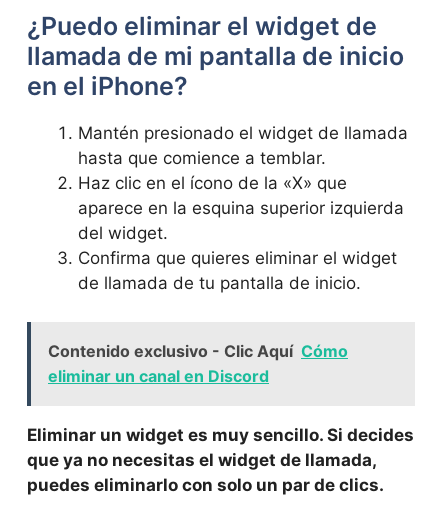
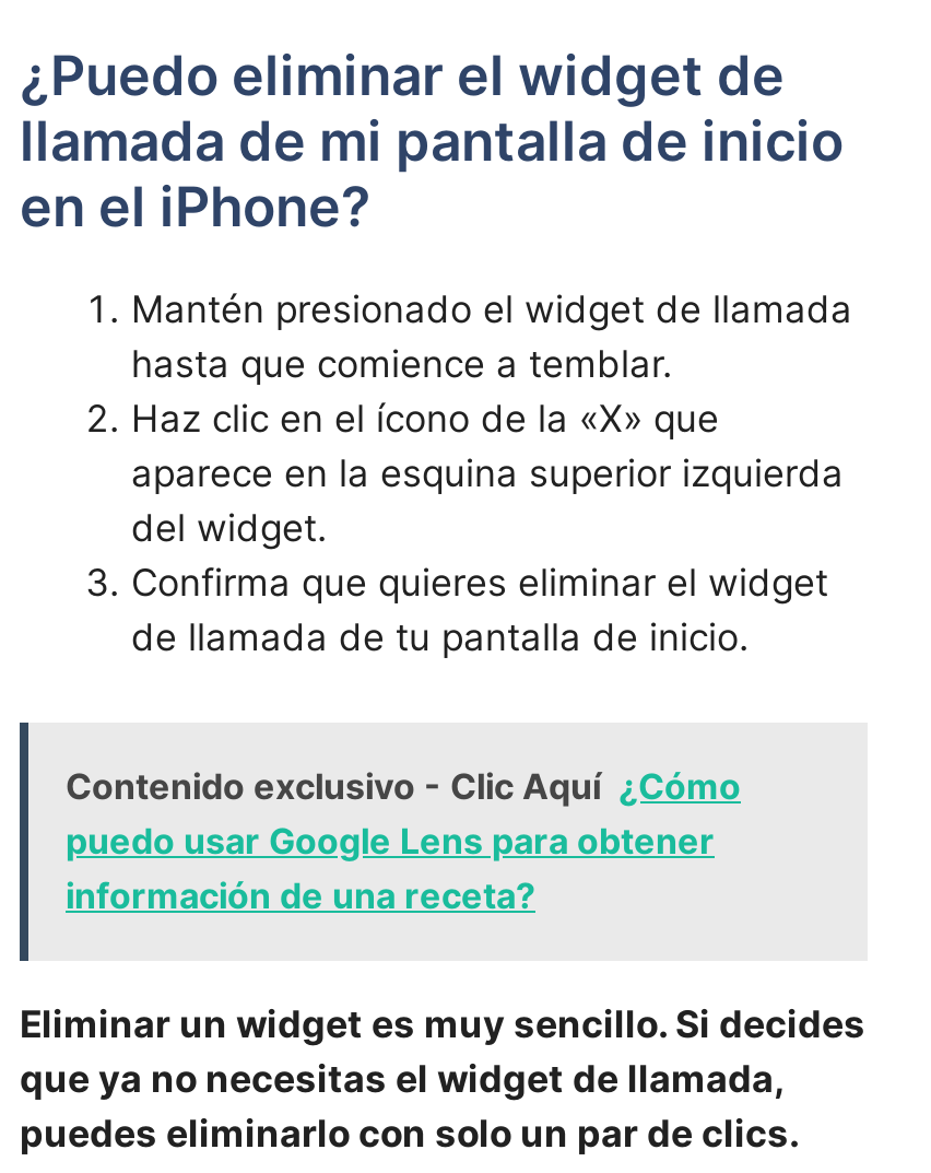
[48,340,348,385] Contenido exclusivo - Clic Aquí Cómo | eliminar un canal en Discord -> [66,763,741,916] Contenido exclusivo - Clic Aquí ¿Cómo | puedo usar Google Lens para obtener | información de una receta?

